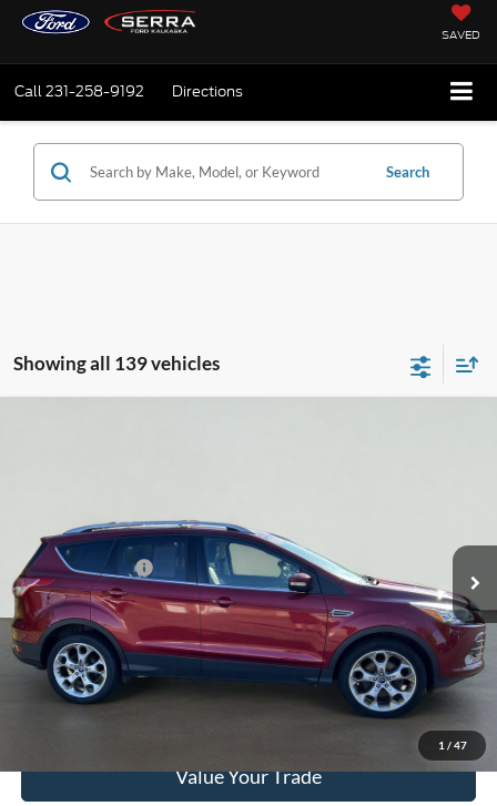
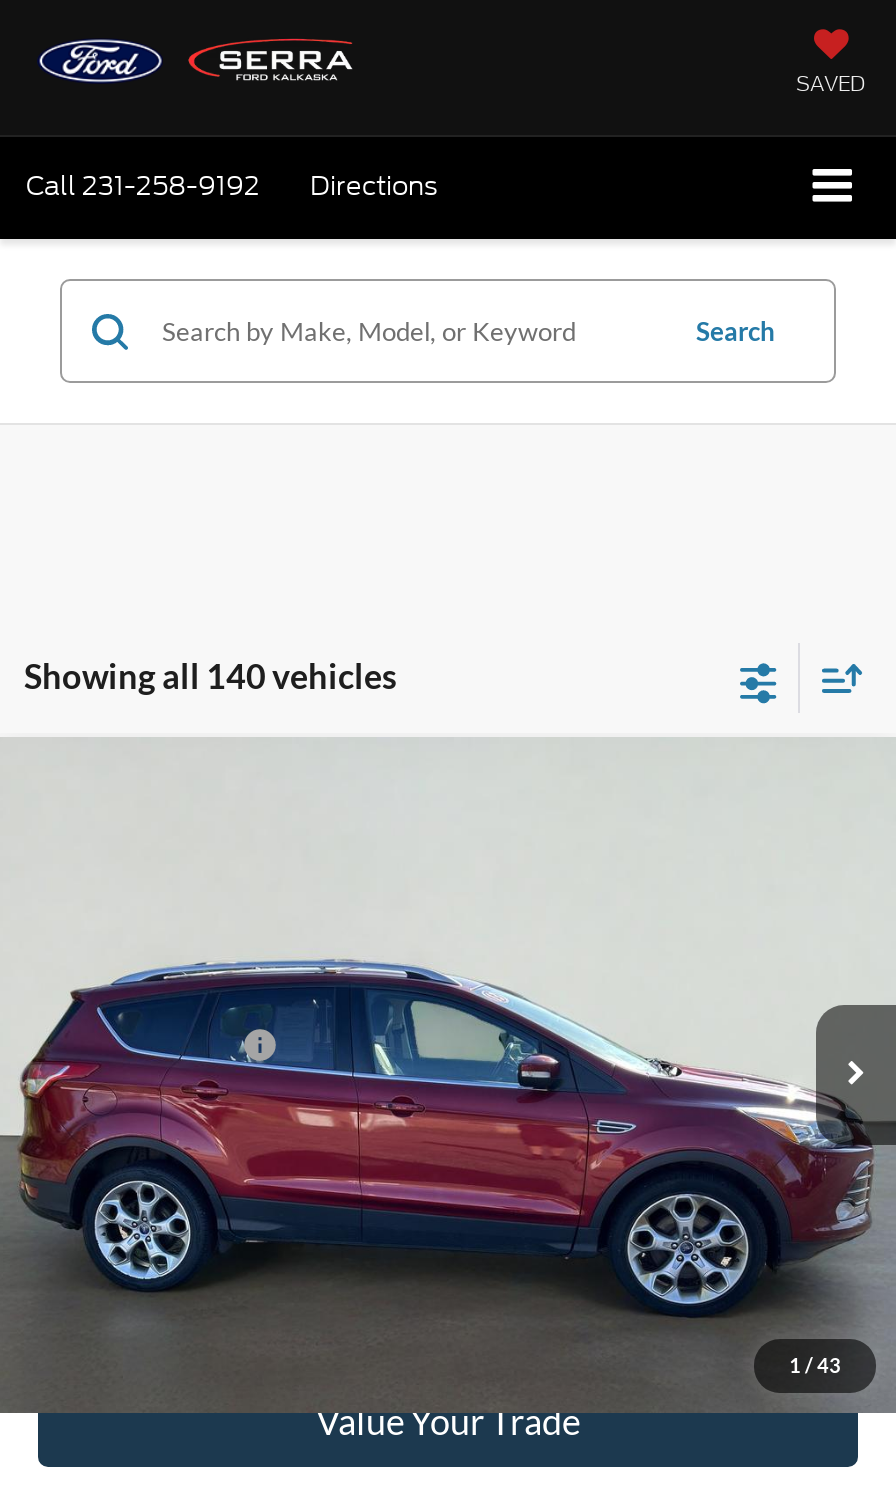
[13,351,220,375] Showing all 139 vehicles -> [24,655,396,697] Showing all 140 vehicles
[438,739,466,752] 1 / 47 -> [789,1354,841,1378] 1 / 43

